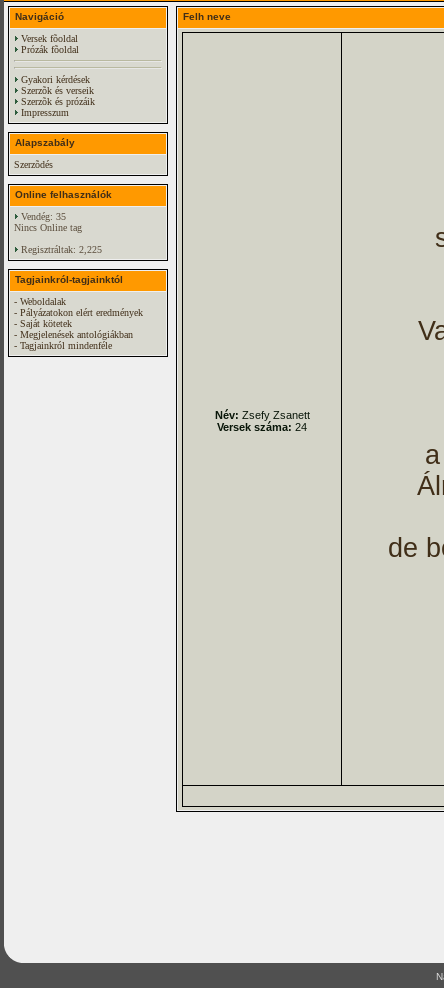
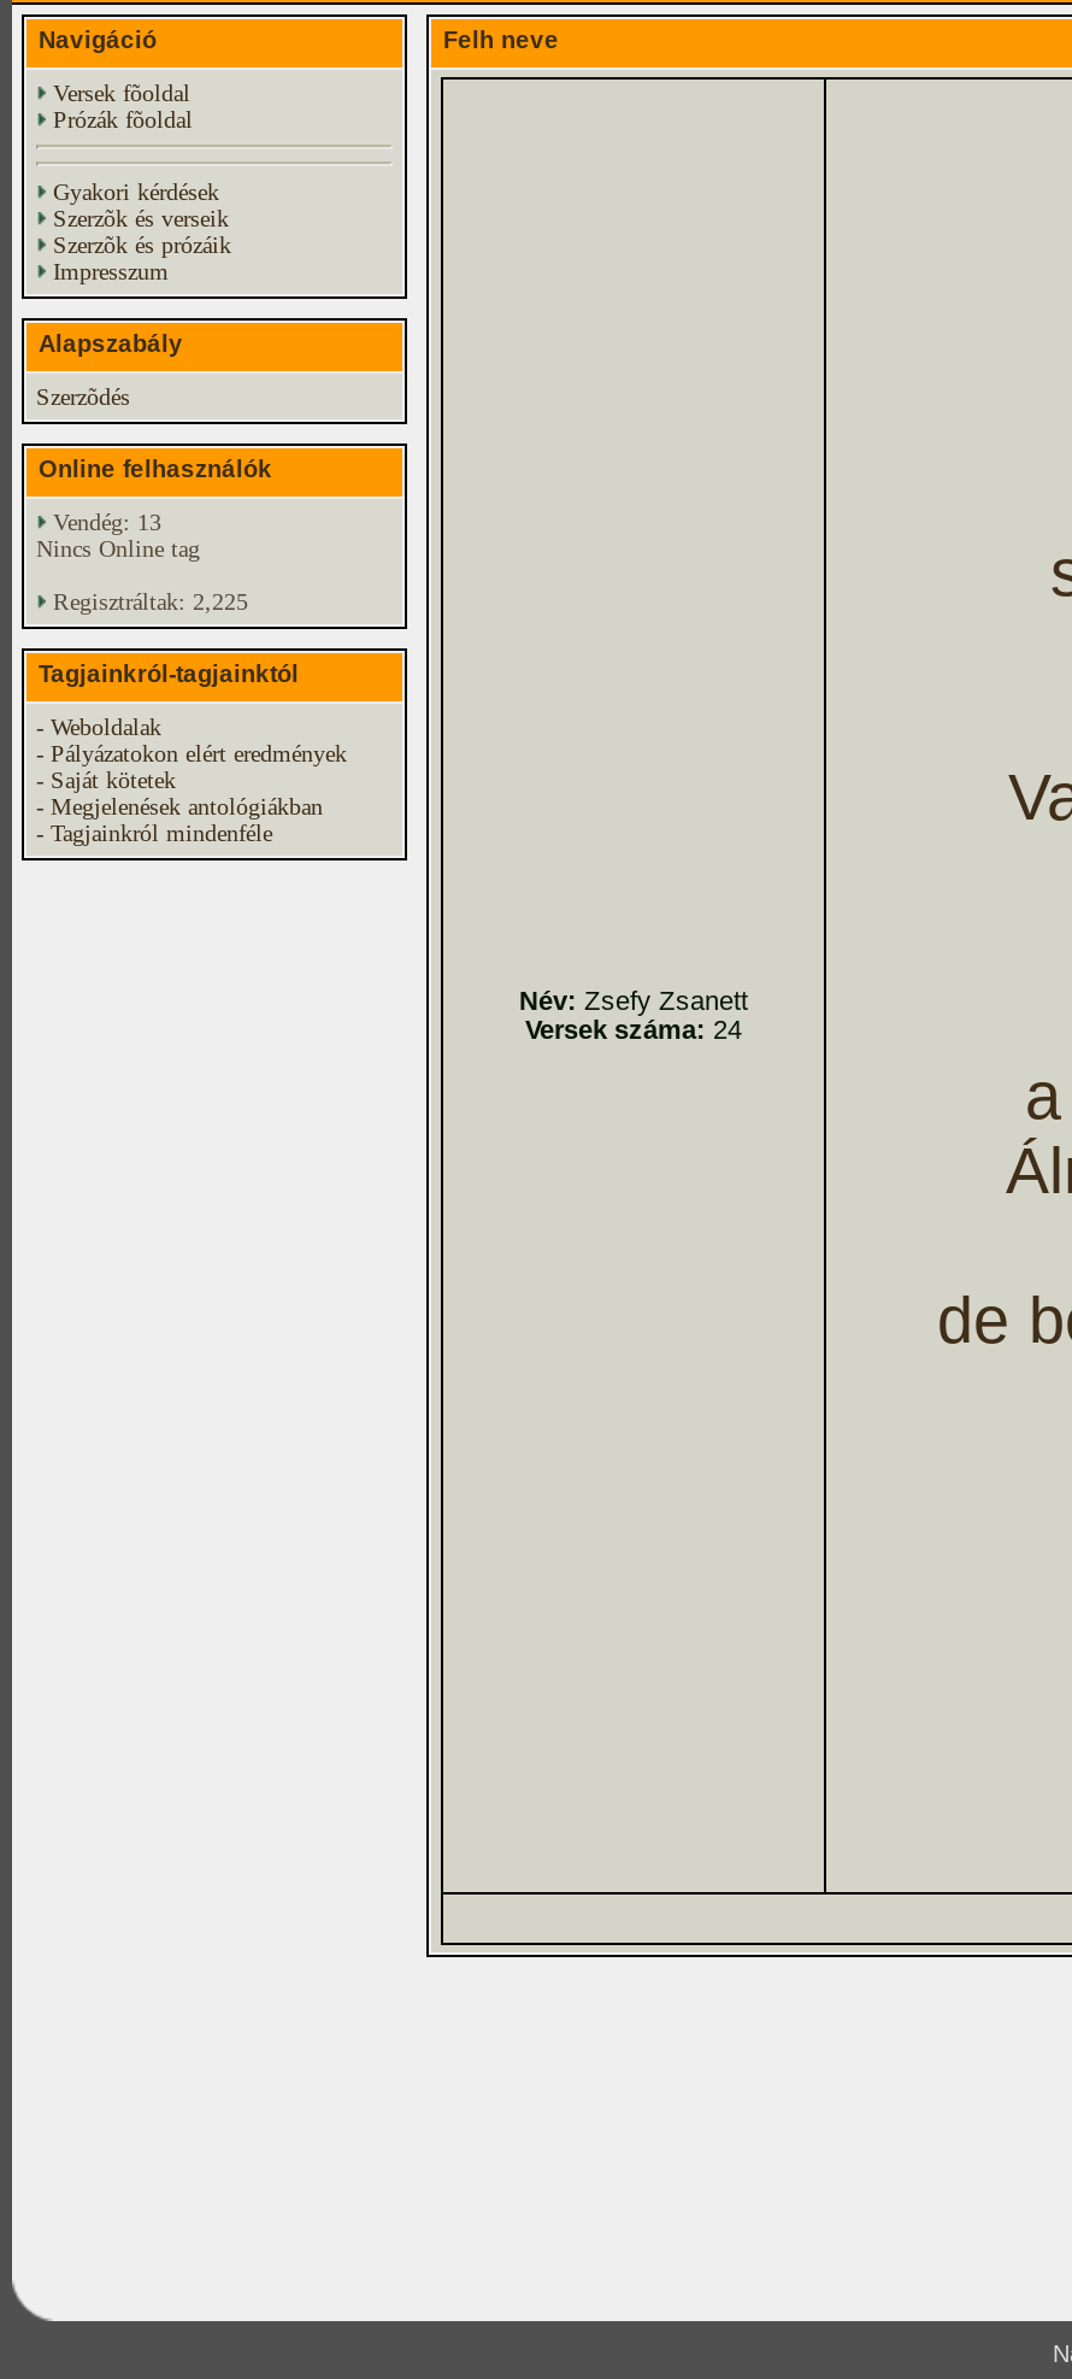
[18,211,66,222] Vendég: 35 -> [46,509,161,535] Vendég: 13

